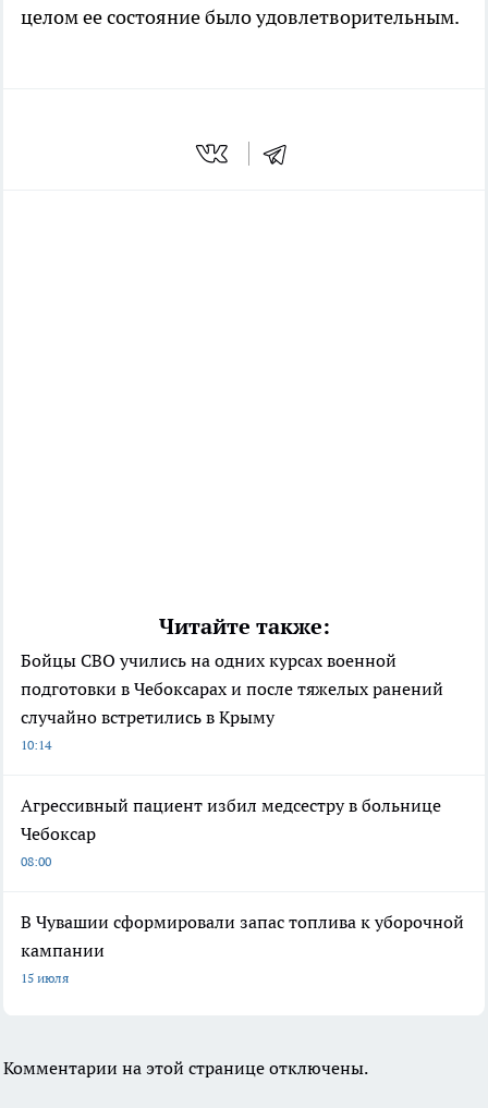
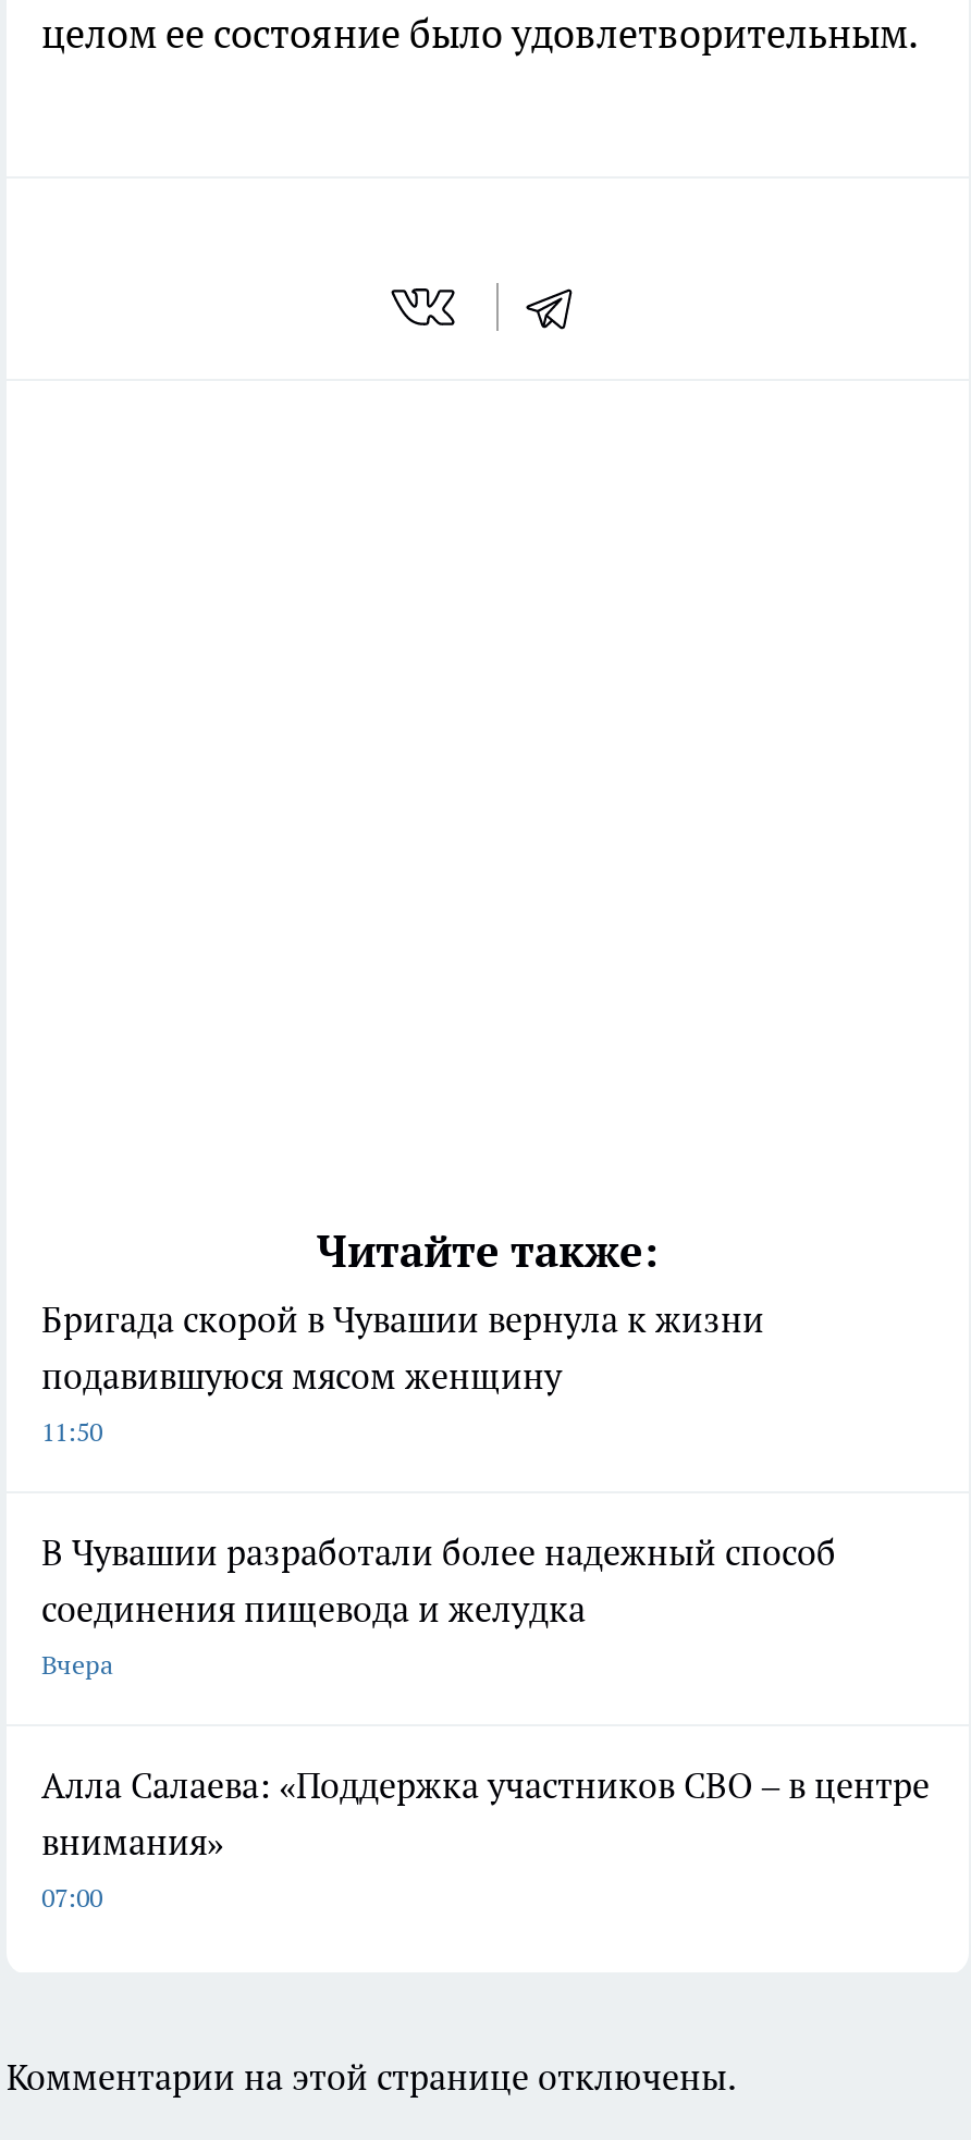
[21,649,443,753] Бойцы СВО учились на одних курсах военной | подготовки в Чебоксарах и после тяжелых ранений | случайно встретились в Крыму | 10:14 -> [41,1297,764,1447] Бригада скорой в Чувашии вернула к жизни | подавившуюся мясом женщину | 11:50
[21,794,441,869] Агрессивный пациент избил медсестру в больнице | Чебоксар | 08:00 -> [41,1530,836,1680] В Чувашии разработали более надежный способ | соединения пищевода и желудка | Вчера
[21,910,464,986] В Чувашии сформировали запас топлива к уборочной | кампании | 15 июля -> [41,1763,930,1913] Алла Салаева: «Поддержка участников СВО – в центре | внимания» | 07:00

